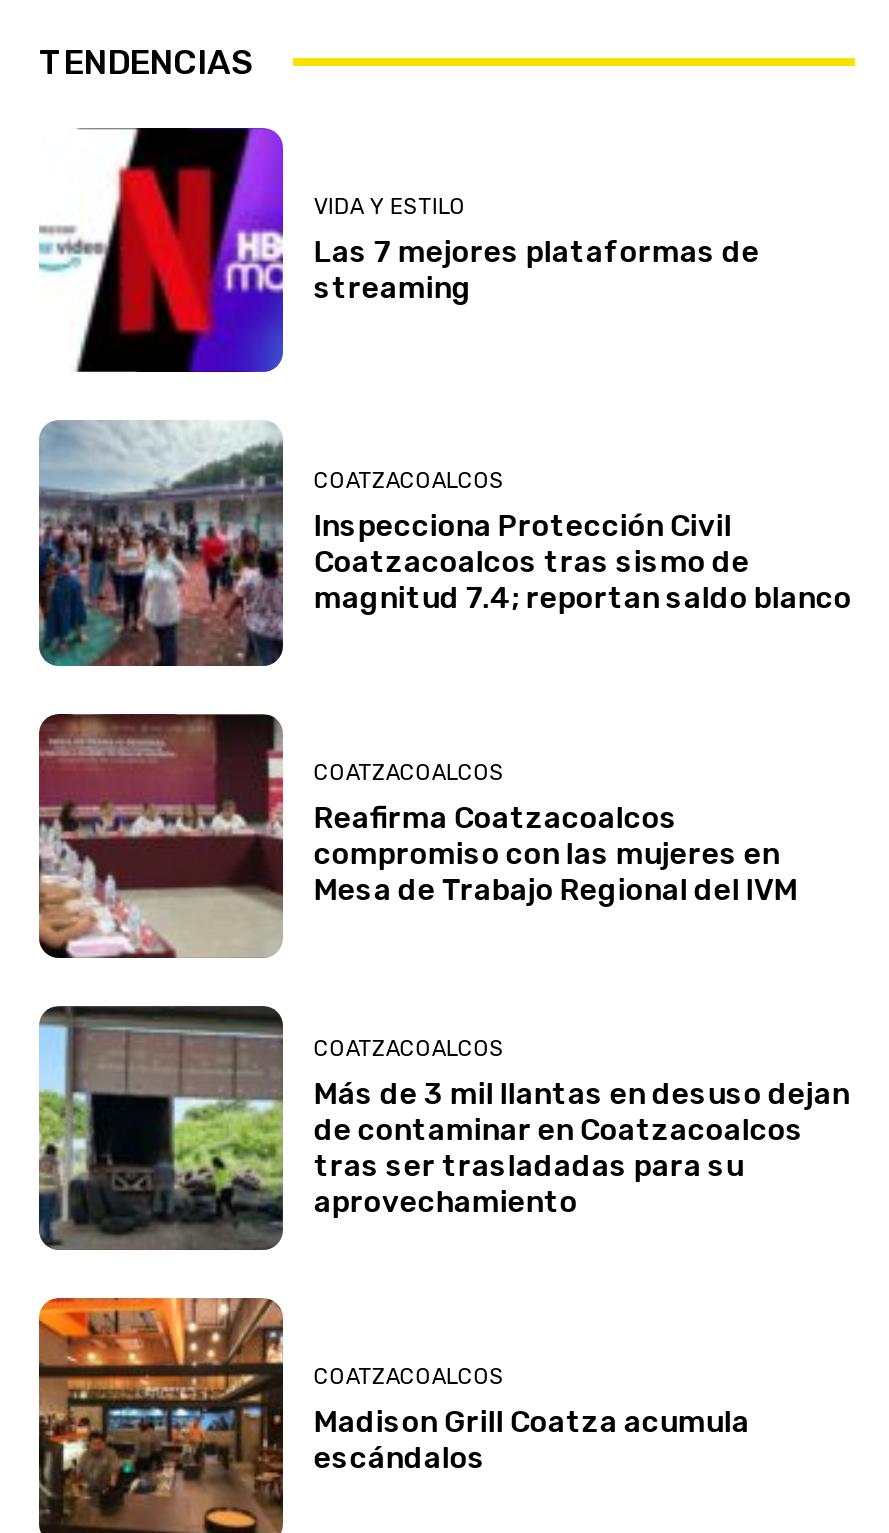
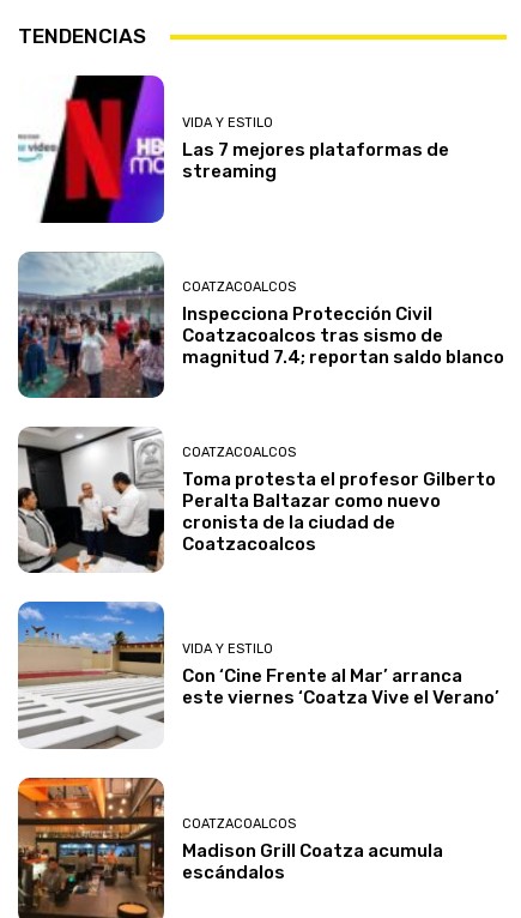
[39,713,798,961] [image] | Reafirma Coatzacoalcos | compromiso con las mujeres en | Mesa de Trabajo Regional del IVM -> [18,427,496,574] [image] | Toma protesta el profesor Gilberto | Peralta Baltazar como nuevo | cronista de la ciudad de | Coatzacoalcos
[37,1005,850,1251] [image] | COATZACOALCOS | Más de 3 mil llantas en desuso dejan | de contaminar en Coatzacoalcos | tras ser trasladadas para su | aprovechamiento -> [18,602,500,749] [image] | VIDA Y ESTILO | Con ‘Cine Frente al Mar’ arranca | este viernes ‘Coatza Vive el Verano’

